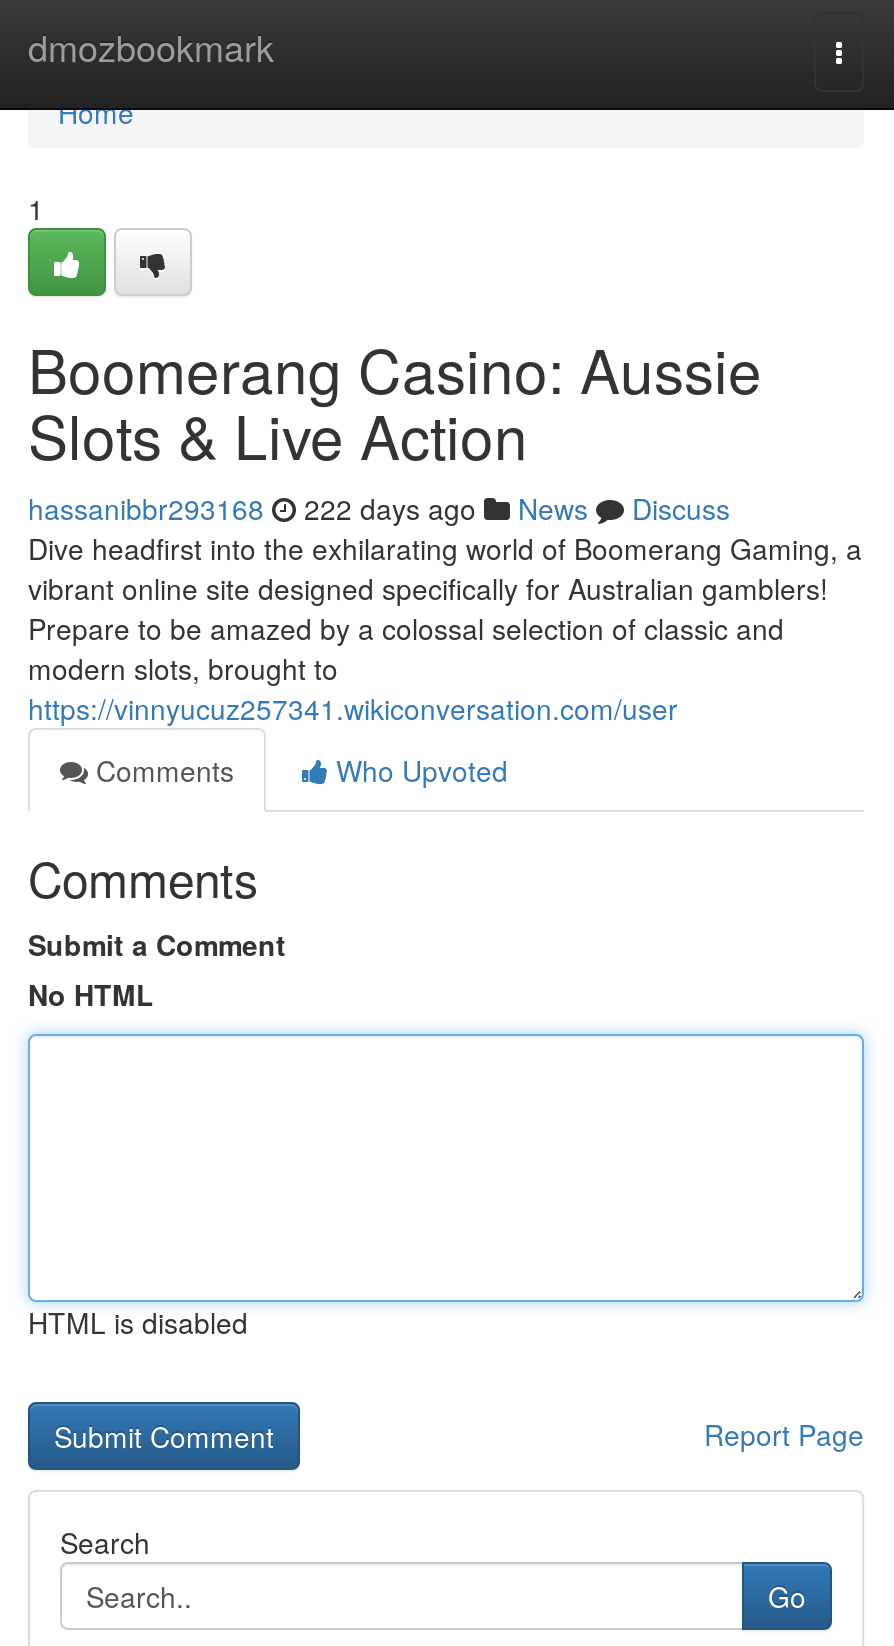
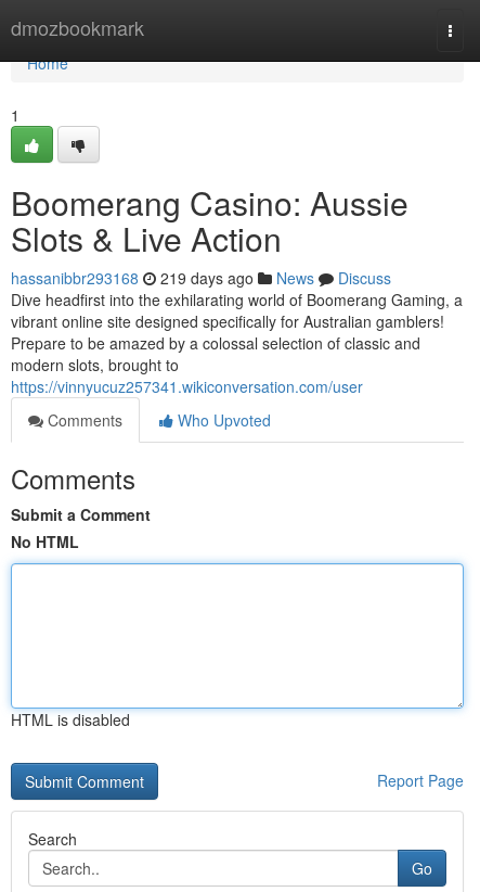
[28,488,730,528] hassanibbr293168 222 days ago News Discuss -> [11,267,391,289] hassanibbr293168 219 days ago News Discuss

